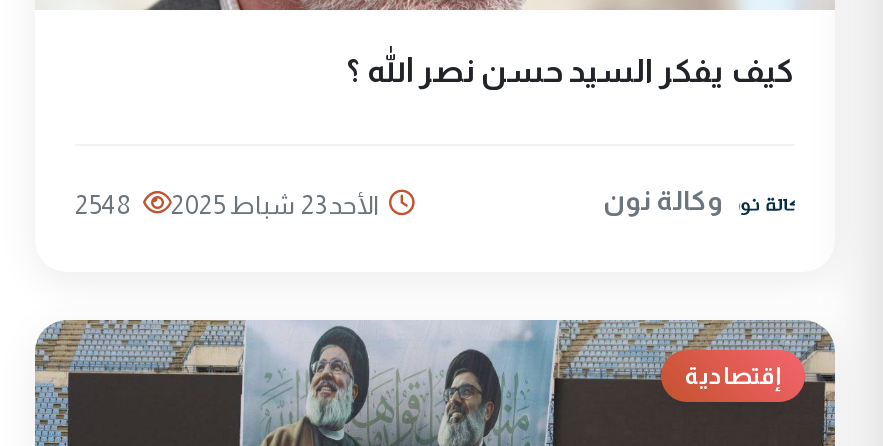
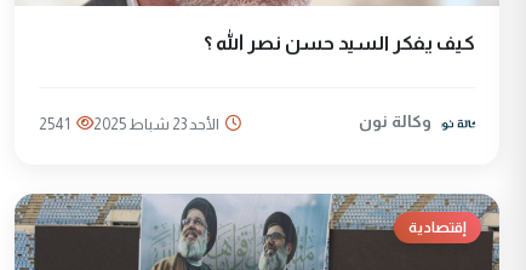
[75,189,133,219] 2548 -> [39,114,70,133] 2541

